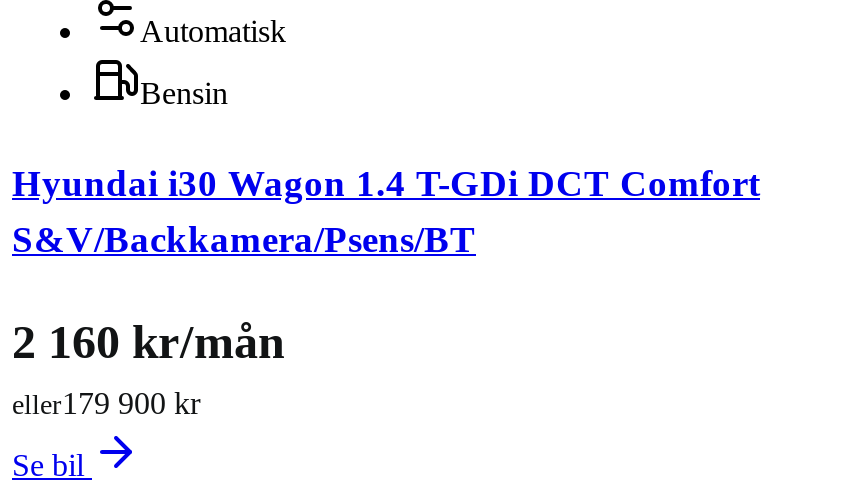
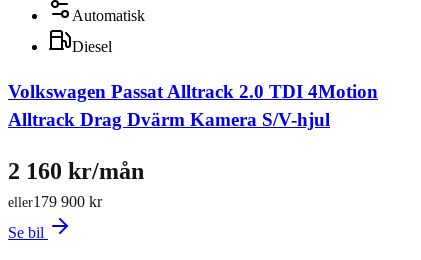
[140,77,228,111] Bensin -> [72,38,112,55] Diesel
[12,162,760,260] Hyundai i30 Wagon 1.4 T-GDi DCT Comfort | S&V/Backkamera/Psens/BT -> [8,81,378,130] Volkswagen Passat Alltrack 2.0 TDI 4Motion | Alltrack Drag Dvärm Kamera S/V-hjul

